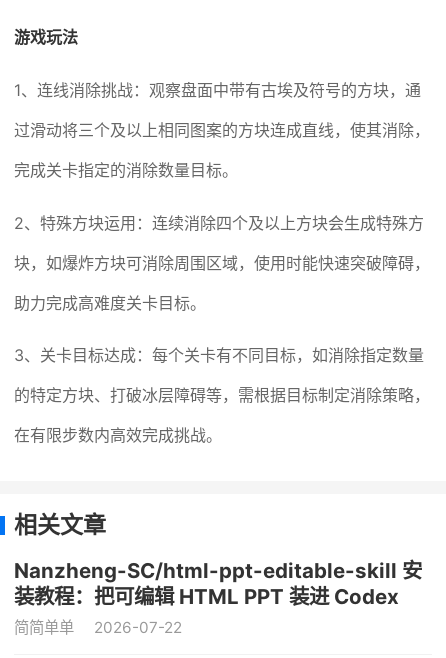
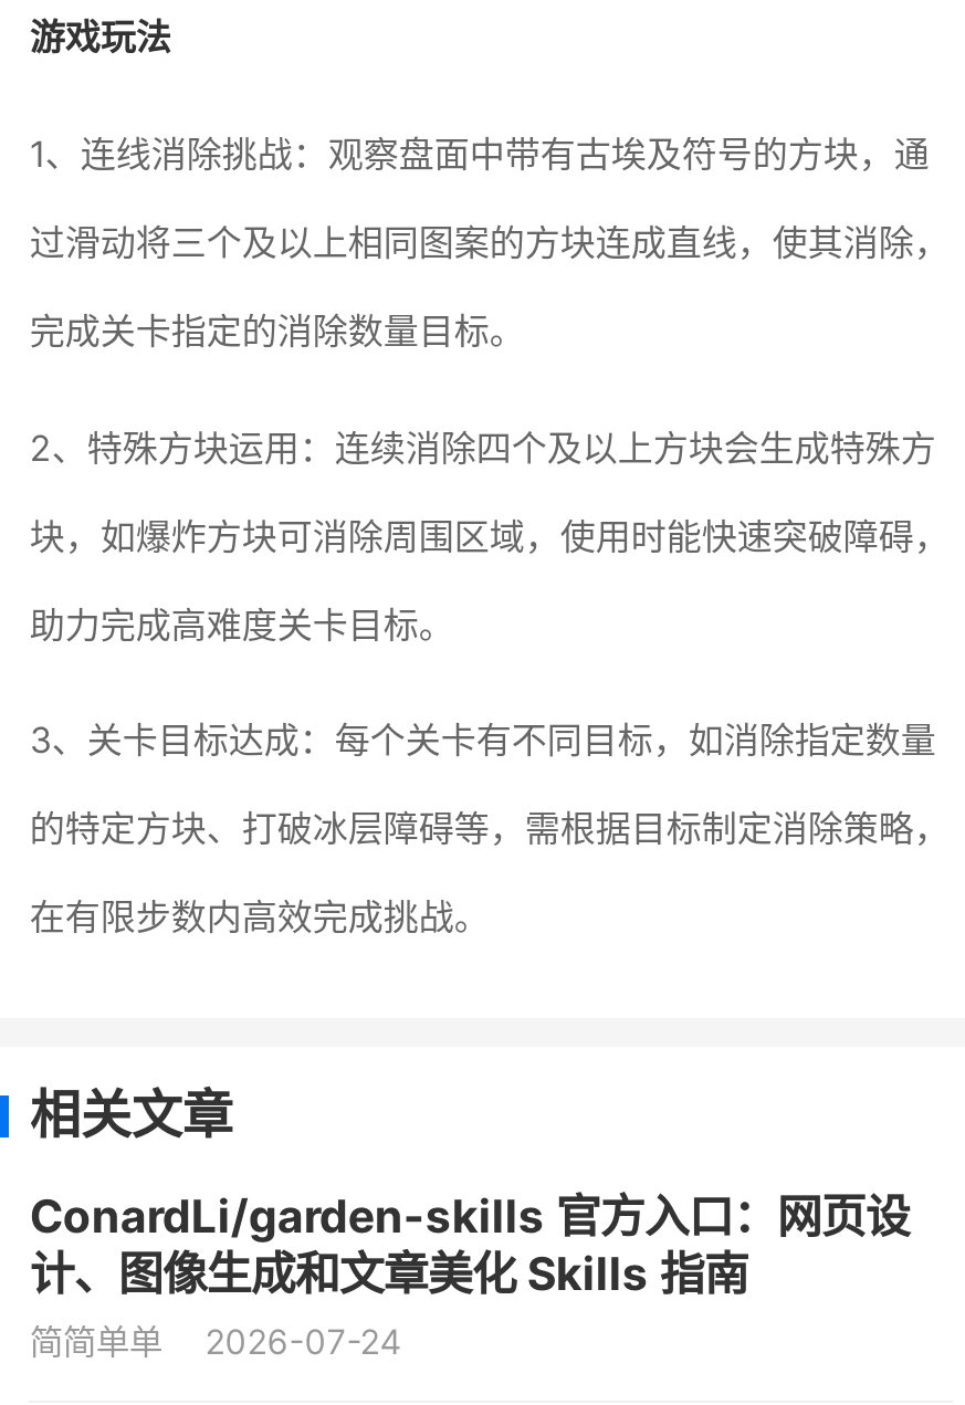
[14,558,422,609] Nanzheng-SC/html-ppt-editable-skill 安 | 装教程：把可编辑 HTML PPT 装进 Codex -> [30,1187,910,1300] ConardLi/garden-skills 官方入口：网页设 | 计、图像生成和文章美化 Skills 指南
[14,618,182,637] 简简单单 2026-07-22 -> [30,1321,402,1363] 简简单单 2026-07-24

